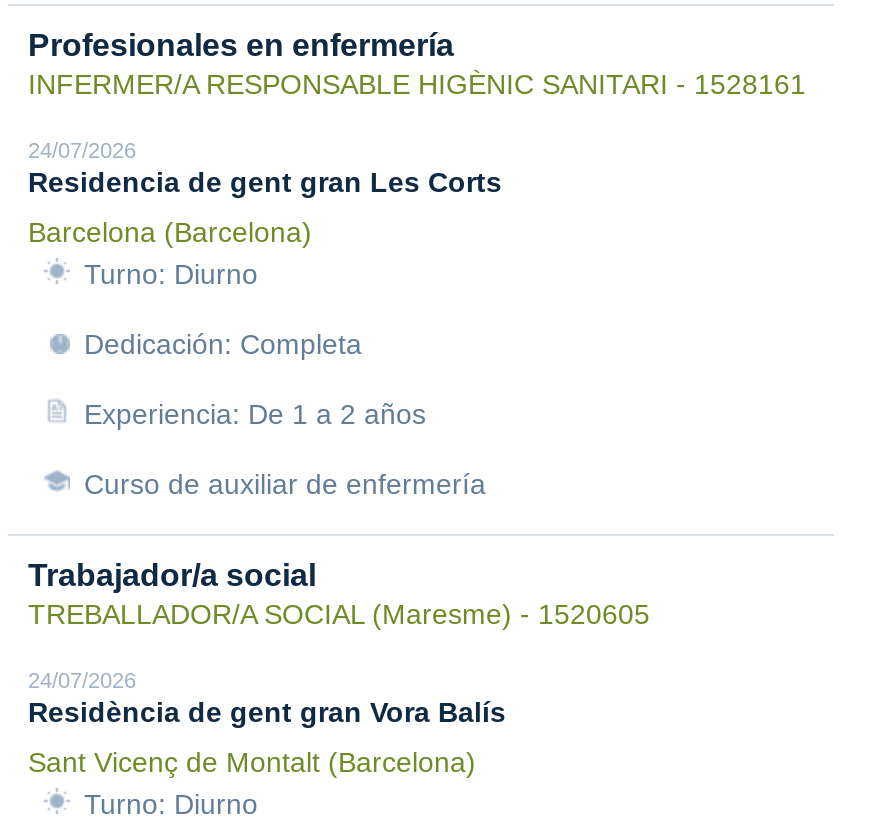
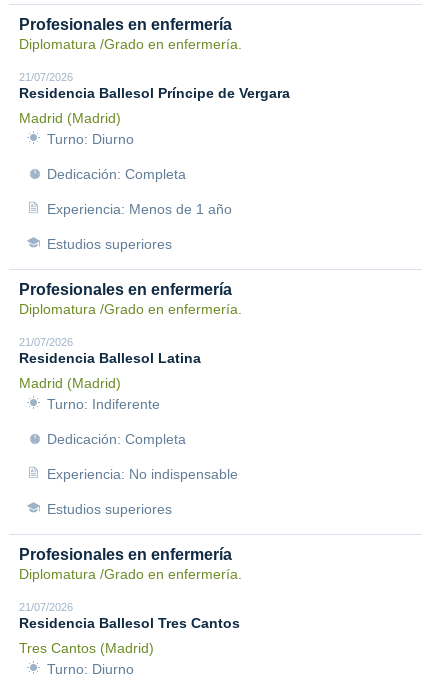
[28,68,806,100] INFERMER/A RESPONSABLE HIGÈNIC SANITARI - 1528161 -> [19,36,242,52] Diplomatura /Grado en enfermería.
[28,138,502,198] 24/07/2026 | Residencia de gent gran Les Corts -> [19,71,290,101] 21/07/2026 | Residencia Ballesol Príncipe de Vergara
[28,216,312,248] Barcelona (Barcelona) -> [19,110,121,126] Madrid (Madrid)
[28,398,650,778] Experiencia: De 1 a 2 años | Curso de auxiliar de enfermería | Trabajador/a social | TREBALLADOR/A SOCIAL (Maresme) - 1520605 | 24/07/2026 | Residència de gent gran Vora Balís | Sant Vicenç de Montalt (Barcelona) -> [19,201,242,656] Experiencia: Menos de 1 año | Estudios superiores | Profesionales en enfermería | Diplomatura /Grado en enfermería. | 21/07/2026 | Residencia Ballesol Latina | Madrid (Madrid) | Turno: Indiferente | Dedicación: Completa | Experiencia: No indispensable | Estudios superiores | Profesionales en enfermería | Diplomatura /Grado en enfermería. | 21/07/2026 | Residencia Ballesol Tres Cantos | Tres Cantos (Madrid)

